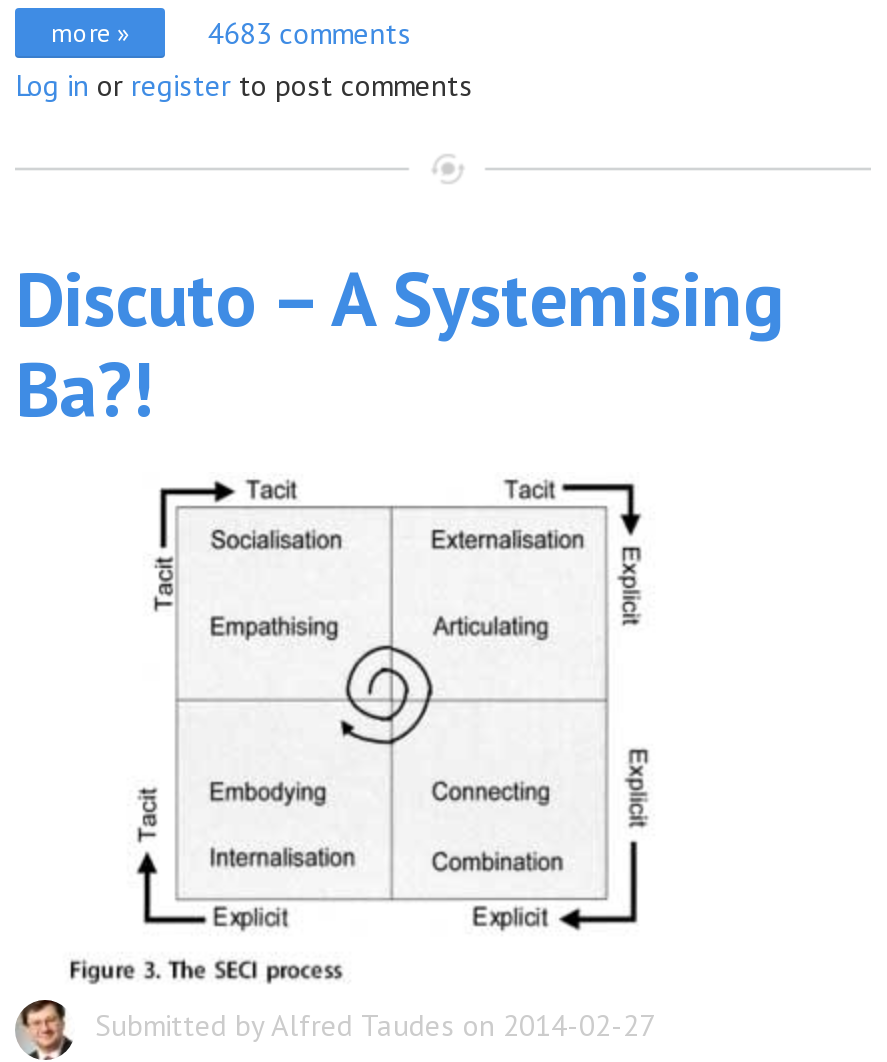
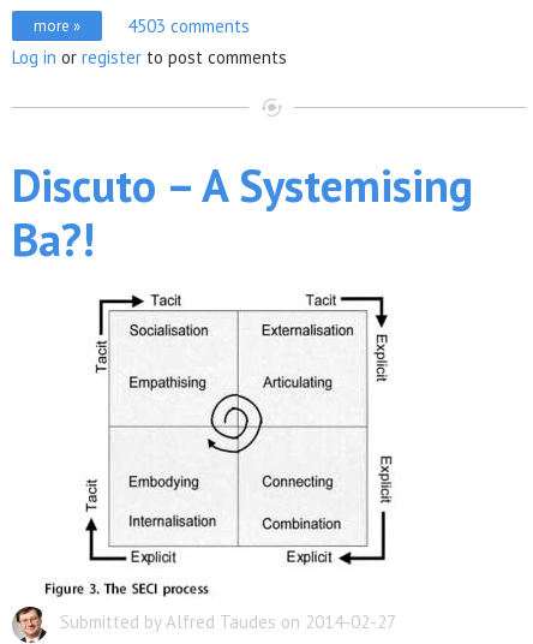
[207,13,411,51] 4683 comments -> [127,14,250,37] 4503 comments

